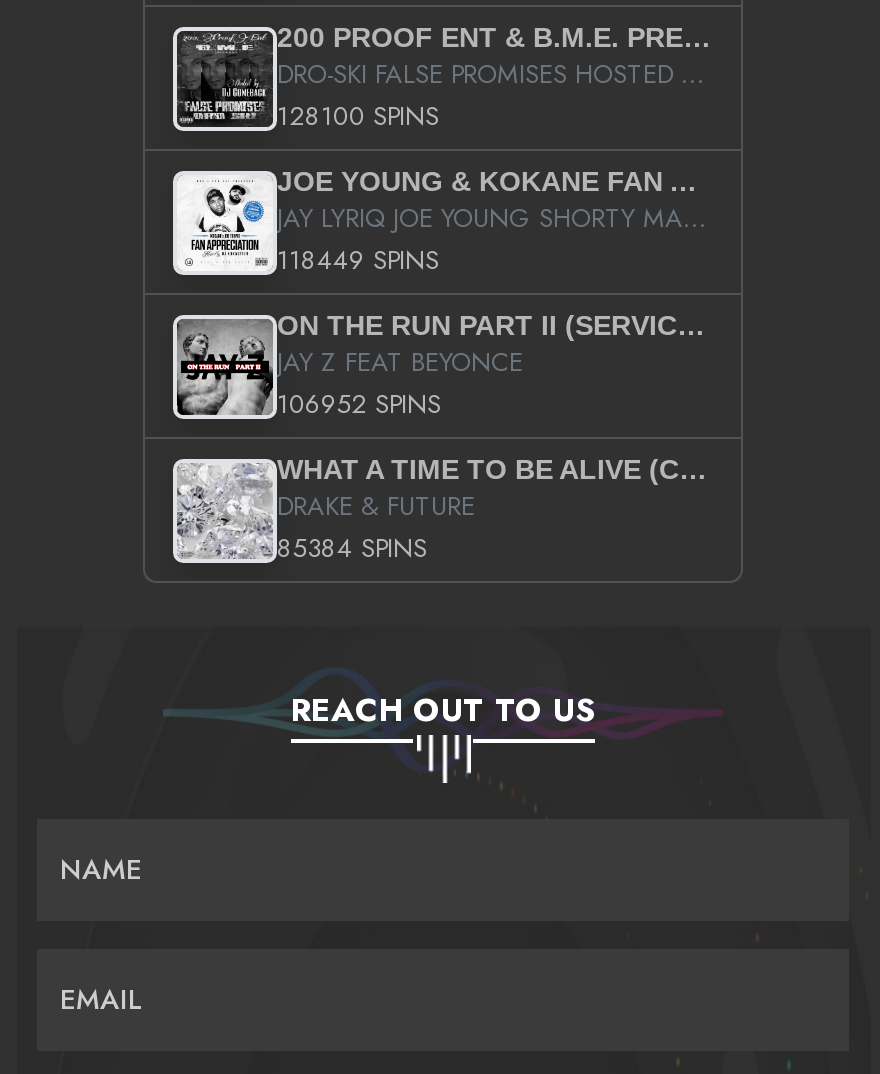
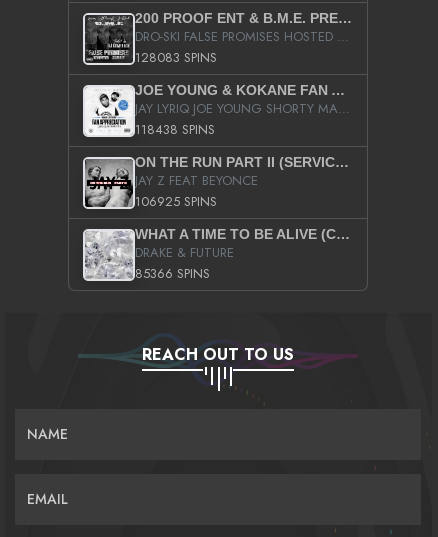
[277,97,439,135] 128100 SPINS -> [135,48,217,67] 128083 SPINS
[277,241,439,279] 118449 SPINS -> [135,120,215,139] 118438 SPINS
[277,385,441,423] 106952 SPINS -> [135,192,217,211] 106925 SPINS
[277,529,427,567] 85384 SPINS -> [135,264,210,283] 85366 SPINS

